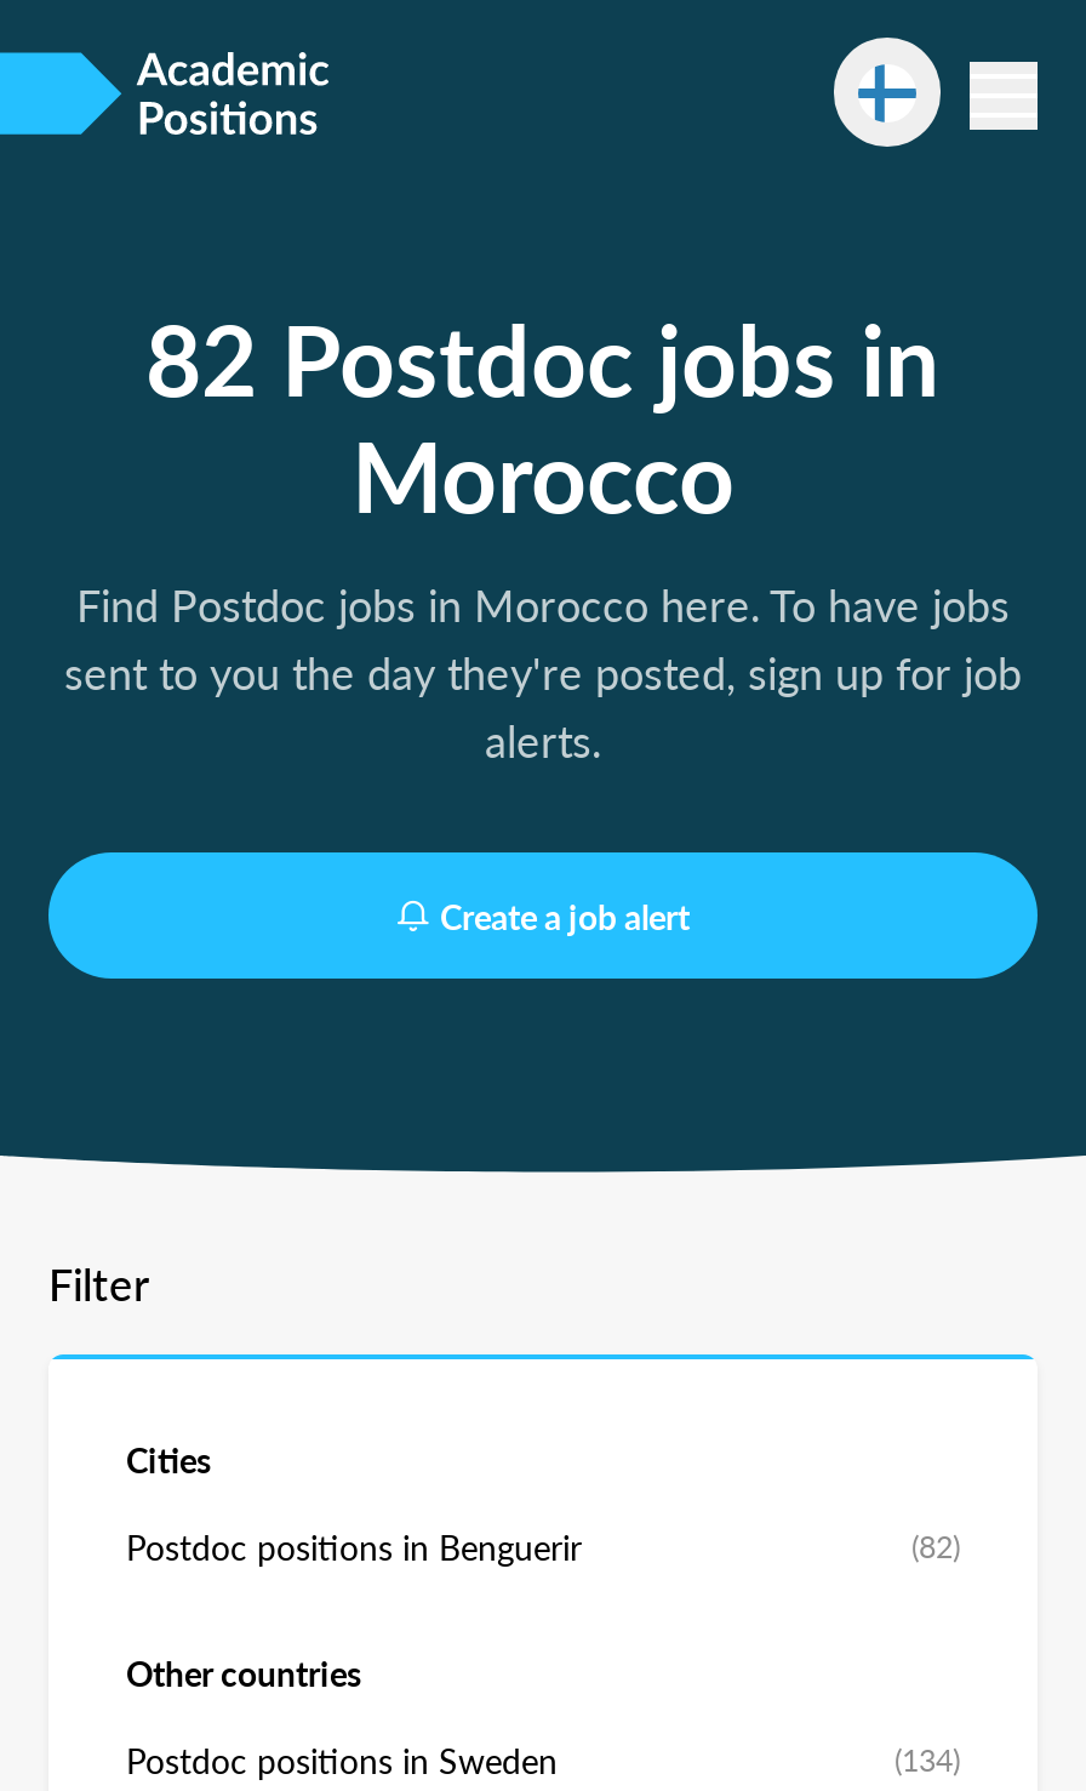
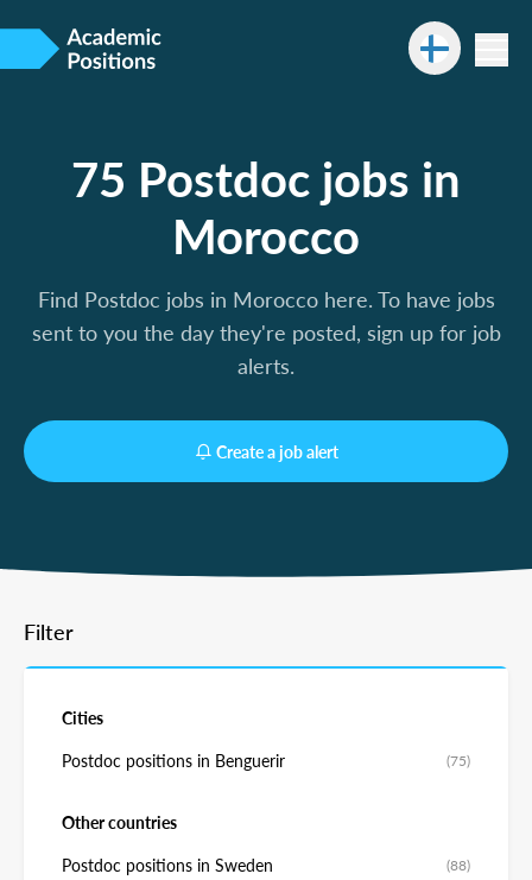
[145,287,941,426] 82 Postdoc jobs in -> [71,144,461,211] 75 Postdoc jobs in
[911,1524,960,1568] (82) -> [446,749,470,771] (75)
[894,1738,960,1781] (134) -> [446,854,470,875] (88)

